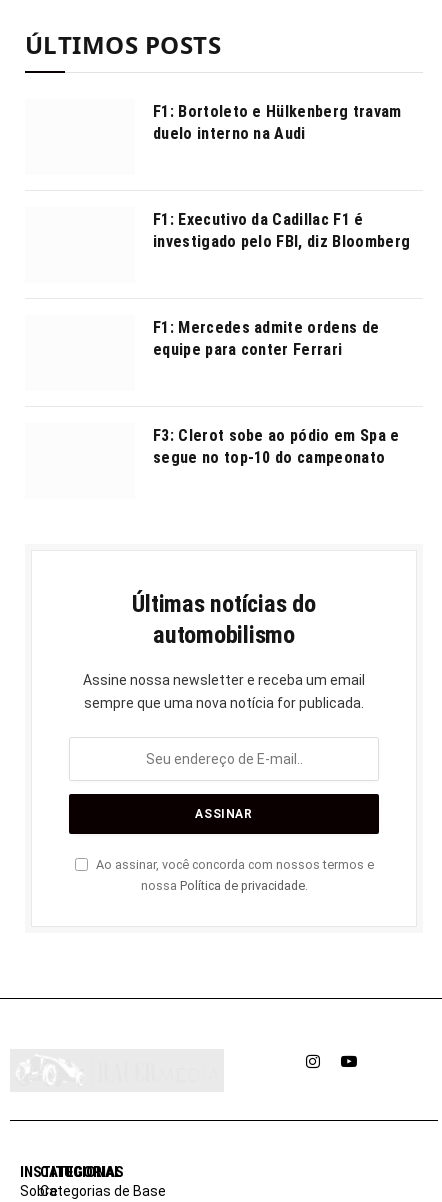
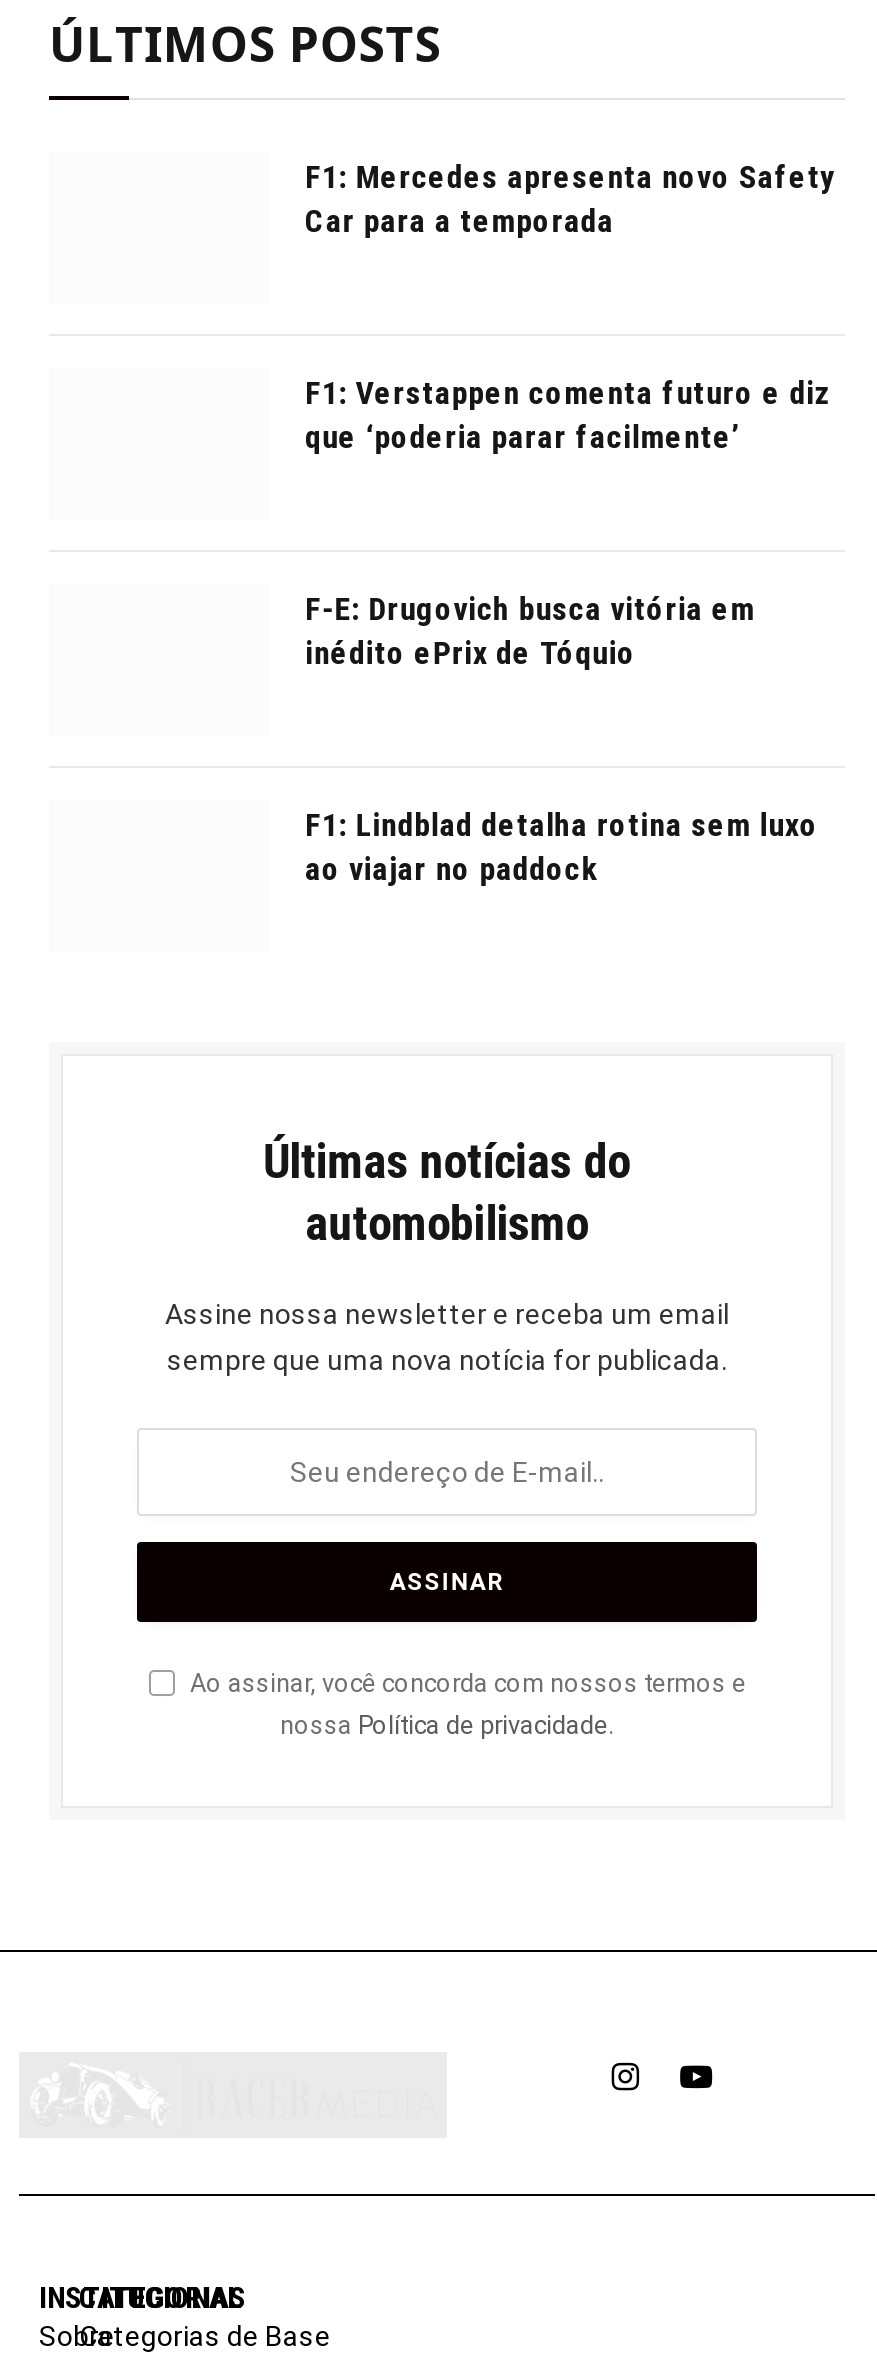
[153,102,402,143] F1: Bortoleto e Hülkenberg travam | duelo interno na Audi -> [305,158,835,240] F1: Mercedes apresenta novo Safety | Car para a temporada
[153,210,410,251] F1: Executivo da Cadillac F1 é | investigado pelo FBI, diz Bloomberg -> [305,374,831,456] F1: Verstappen comenta futuro e diz | que ‘poderia parar facilmente’
[153,318,379,359] F1: Mercedes admite ordens de | equipe para conter Ferrari -> [305,590,755,672] F-E: Drugovich busca vitória em | inédito ePrix de Tóquio
[153,426,400,467] F3: Clerot sobe ao pódio em Spa e | segue no top-10 do campeonato -> [305,806,818,888] F1: Lindblad detalha rotina sem luxo | ao viajar no paddock

